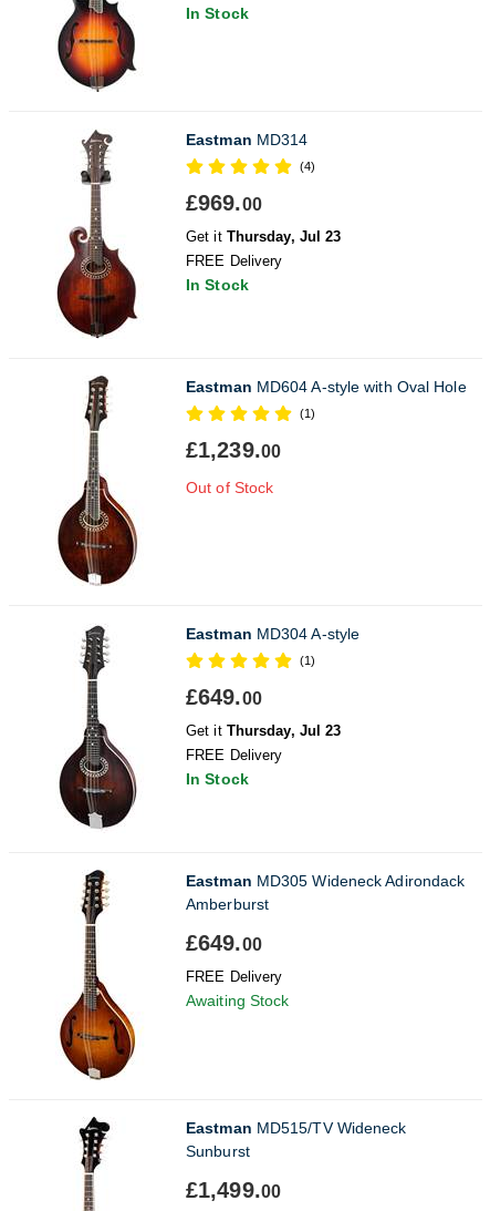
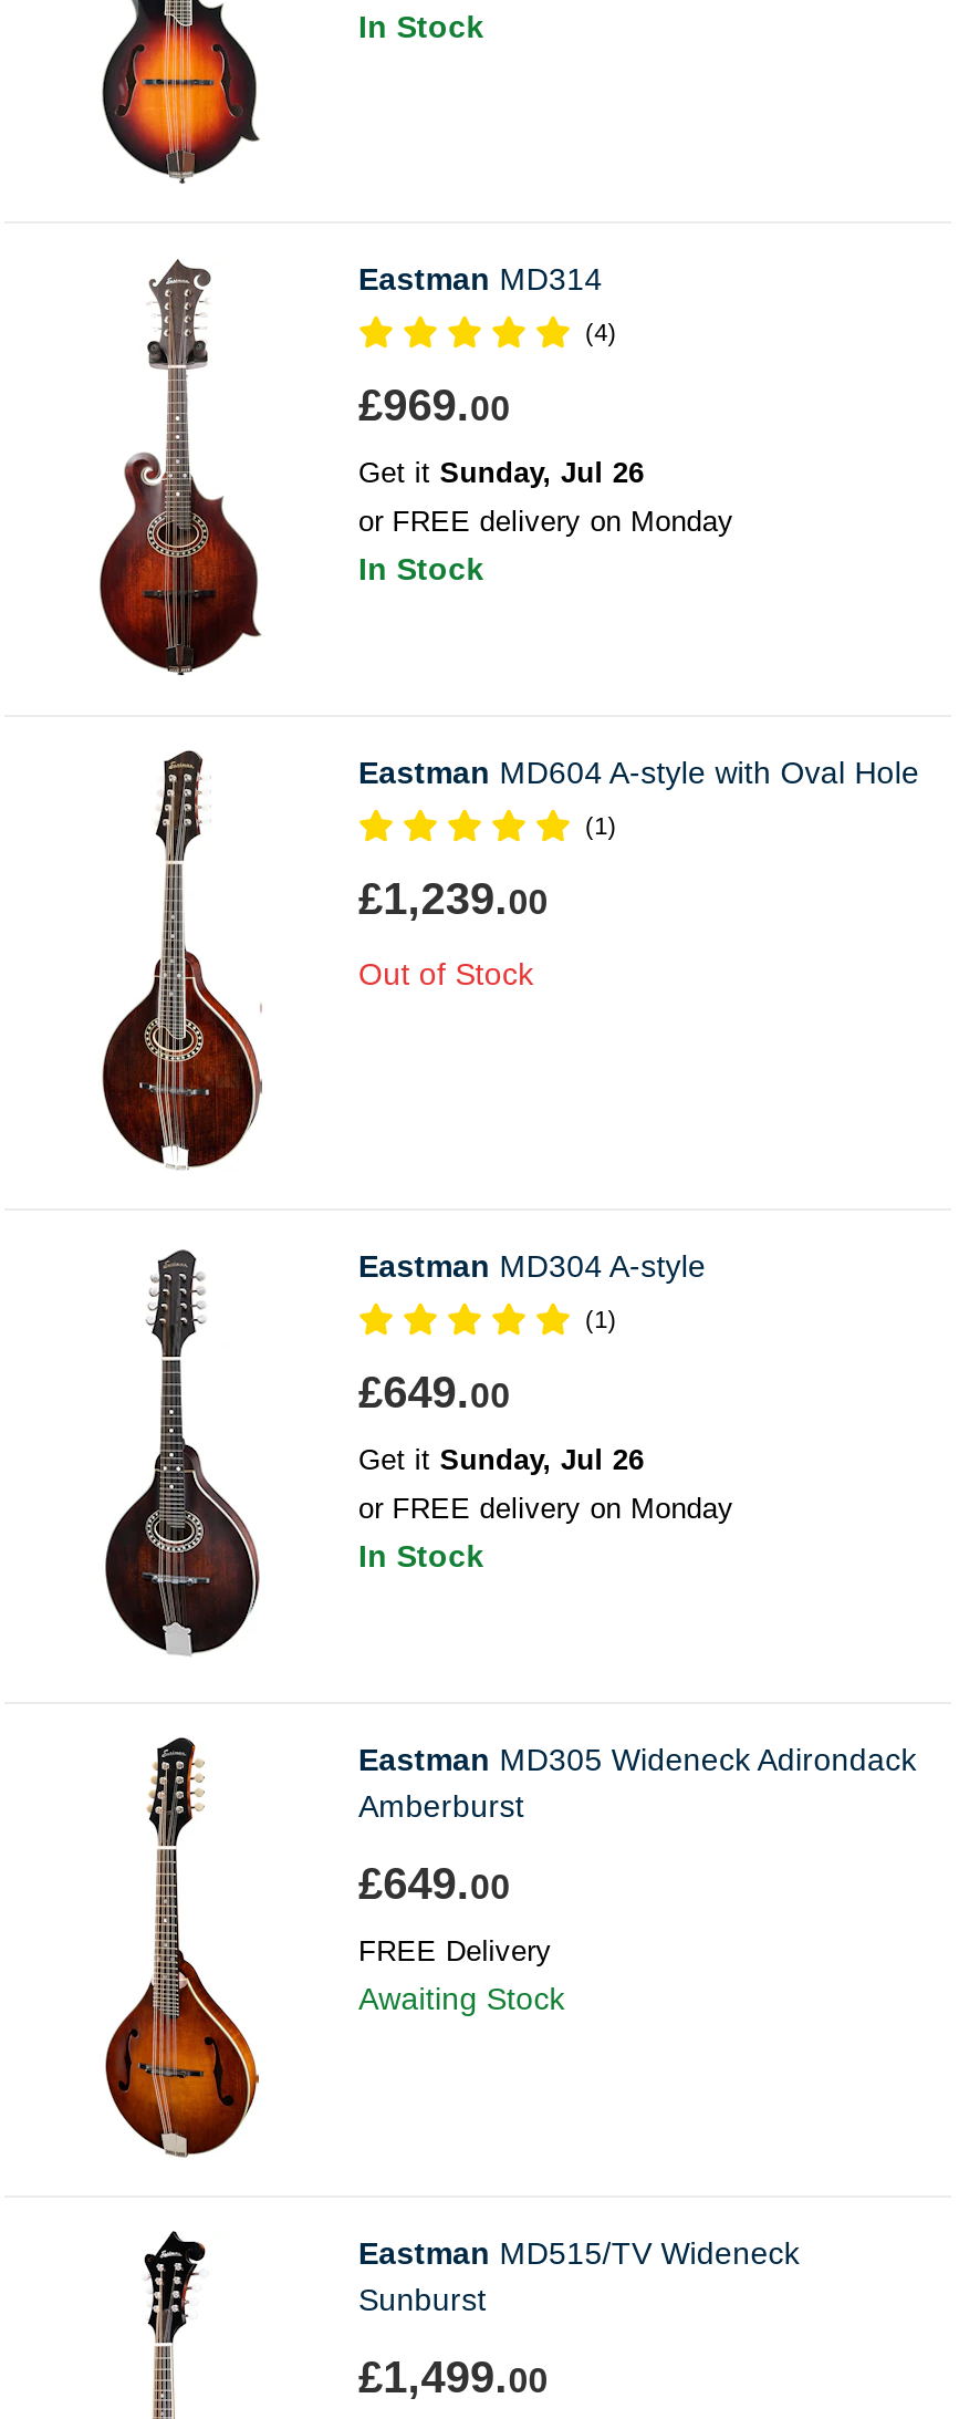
[186,228,341,244] Get it Thursday, Jul 23 -> [358,455,644,488] Get it Sunday, Jul 26
[186,252,282,269] FREE Delivery -> [358,504,734,537] or FREE delivery on Monday
[186,722,341,739] Get it Thursday, Jul 23 -> [358,1442,644,1475] Get it Sunday, Jul 26
[186,746,282,763] FREE Delivery -> [358,1491,734,1524] or FREE delivery on Monday

